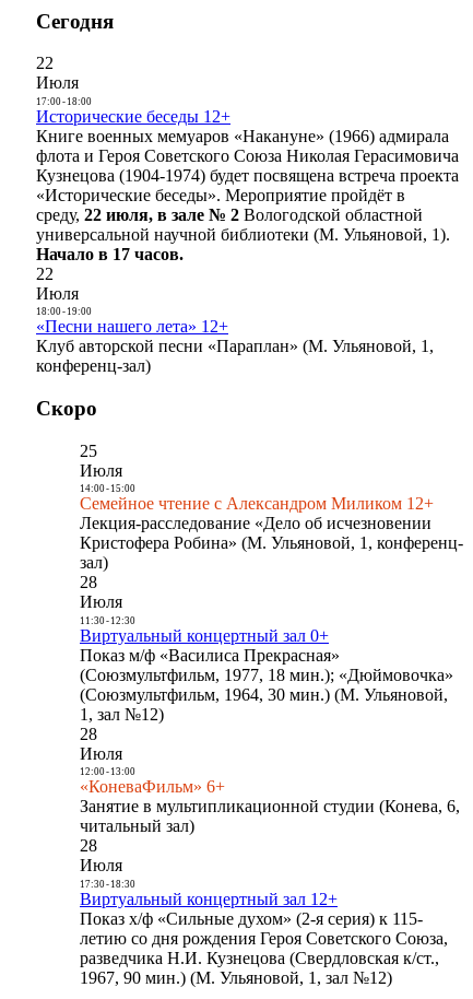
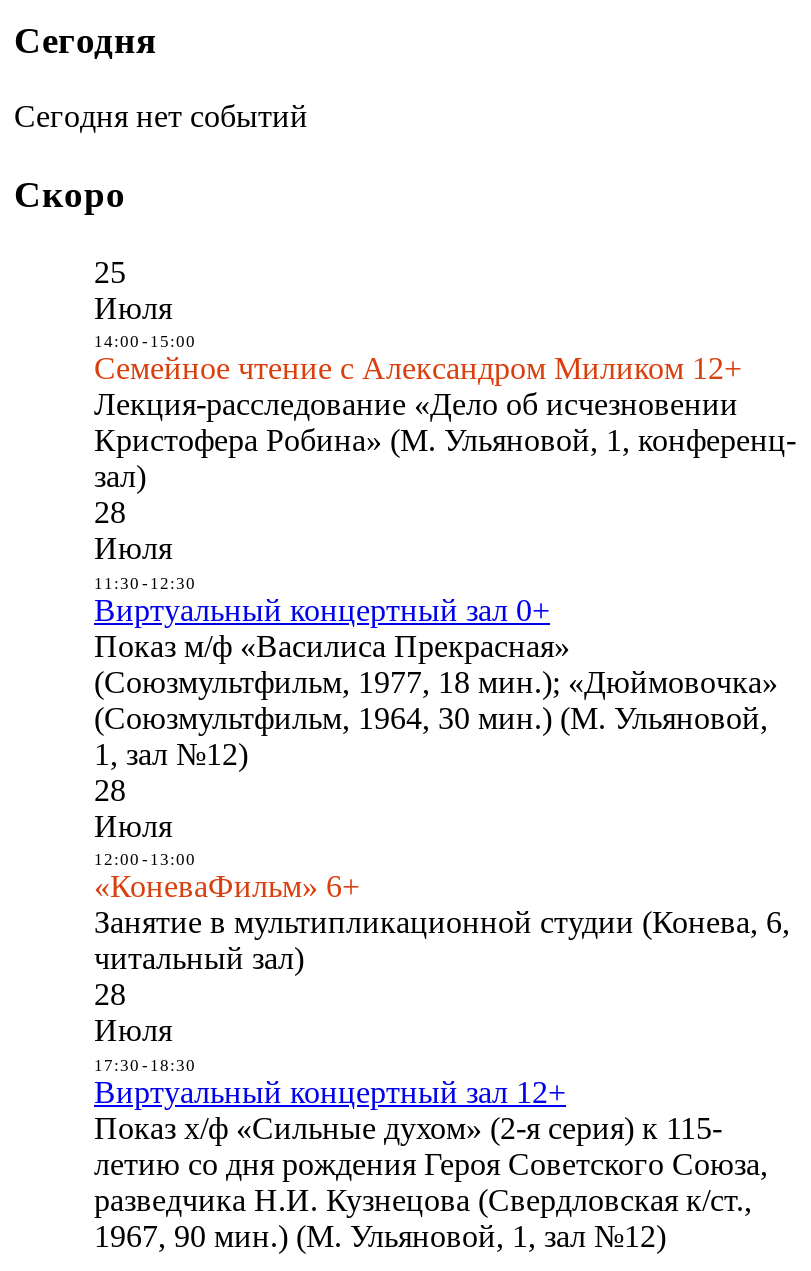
[36,54,459,375] 22 | Июля | 17:00 - 18:00 | Исторические беседы 12+ | Книге военных мемуаров «Накануне» (1966) адмирала | флота и Героя Советского Союза Николая Герасимовича | Кузнецова (1904-1974) будет посвящена встреча проекта | «Исторические беседы». Мероприятие пройдёт в | среду, 22 июля, в зале № 2 Вологодской областной | универсальной научной библиотеки (М. Ульяновой, 1). | Начало в 17 часов. | 22 | Июля | 18:00 - 19:00 | «Песни нашего лета» 12+ | Клуб авторской песни «Параплан» (М. Ульяновой, 1, | конференц-зал) -> [14,100,308,134] Сегодня нет событий

